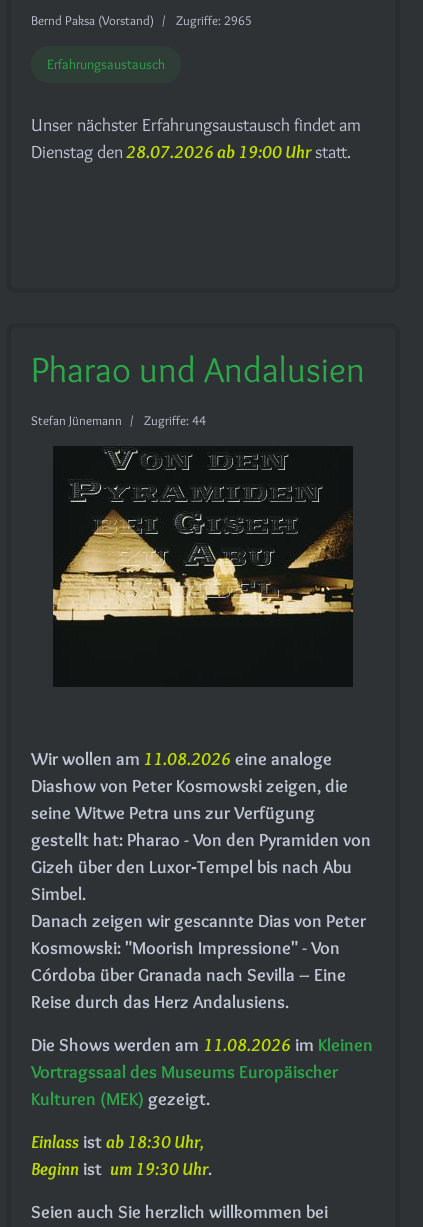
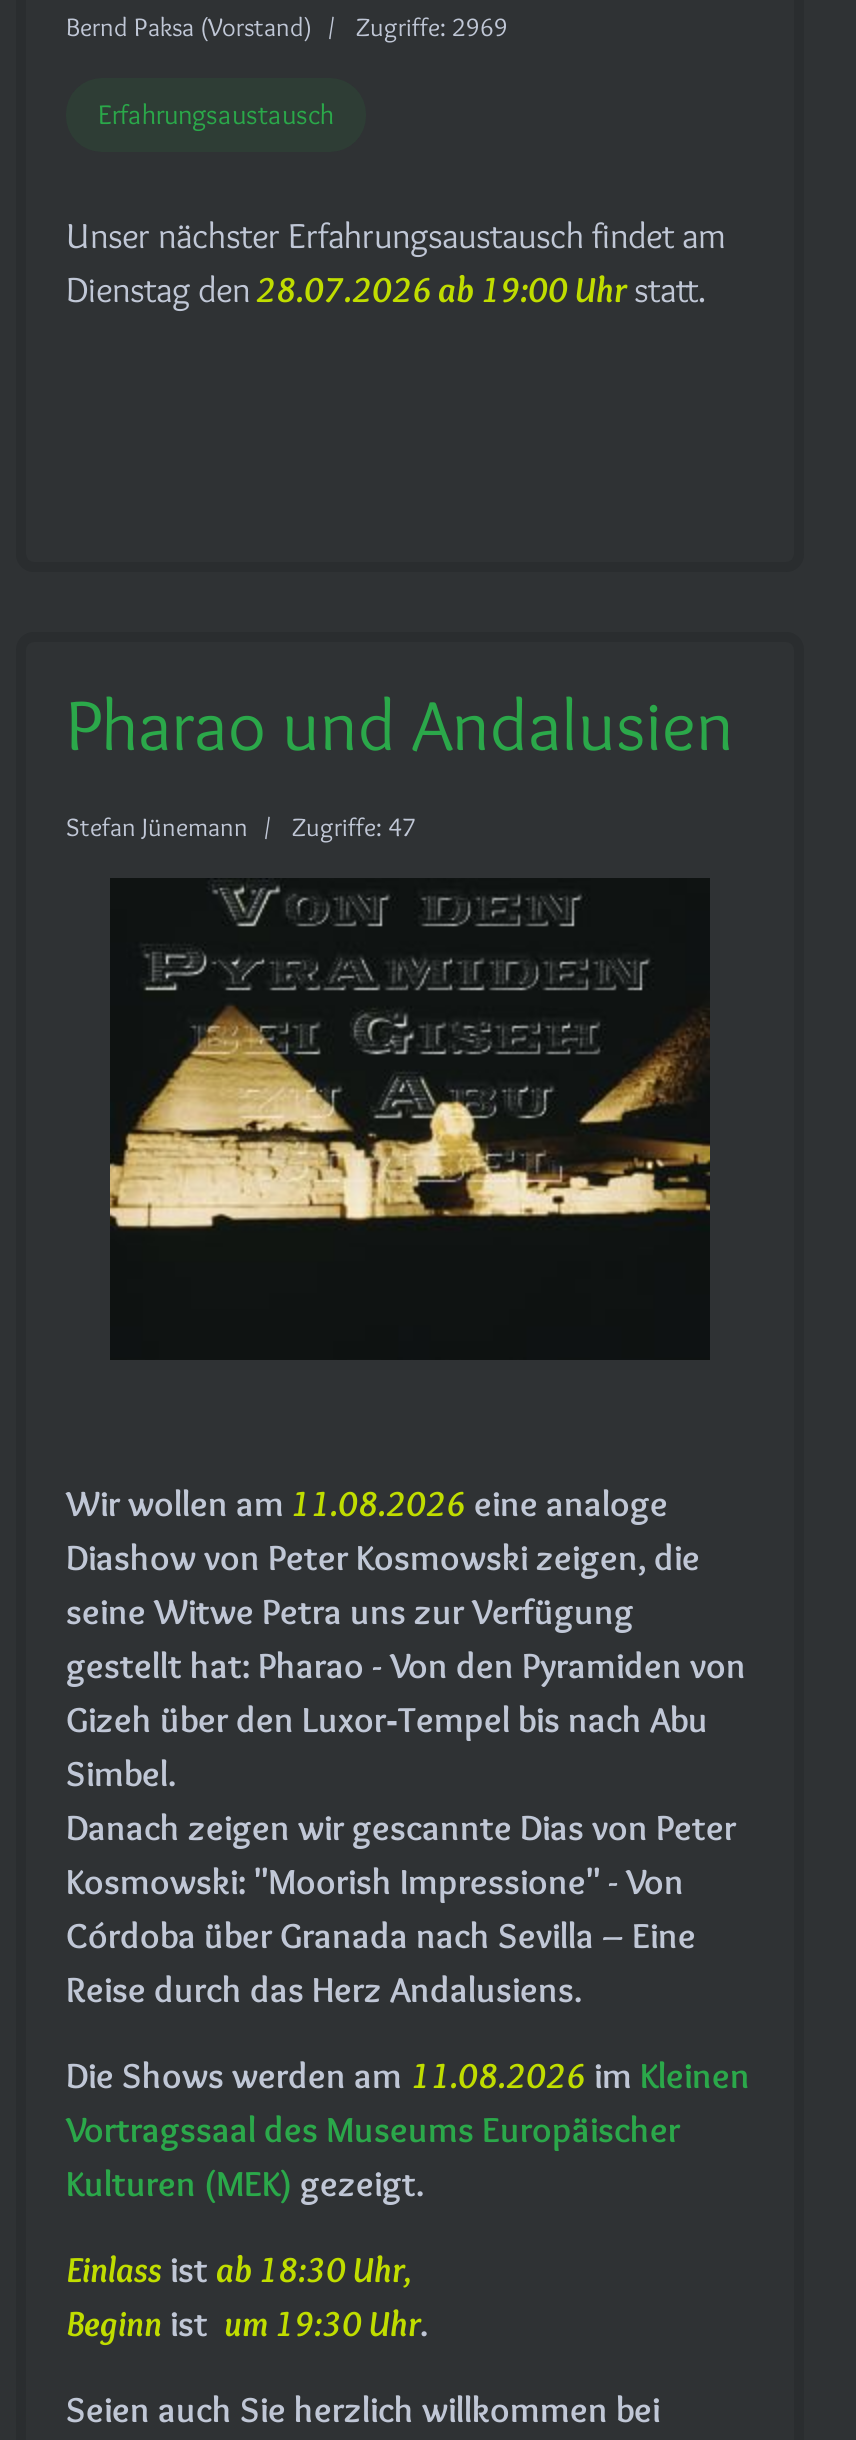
[31,12,252,28] Bernd Paksa (Vorstand) Zugriffe: 2965 -> [66,10,508,42] Bernd Paksa (Vorstand) Zugriffe: 2969
[31,412,206,428] Stefan Jünemann Zugriffe: 44 -> [66,810,416,842] Stefan Jünemann Zugriffe: 47

